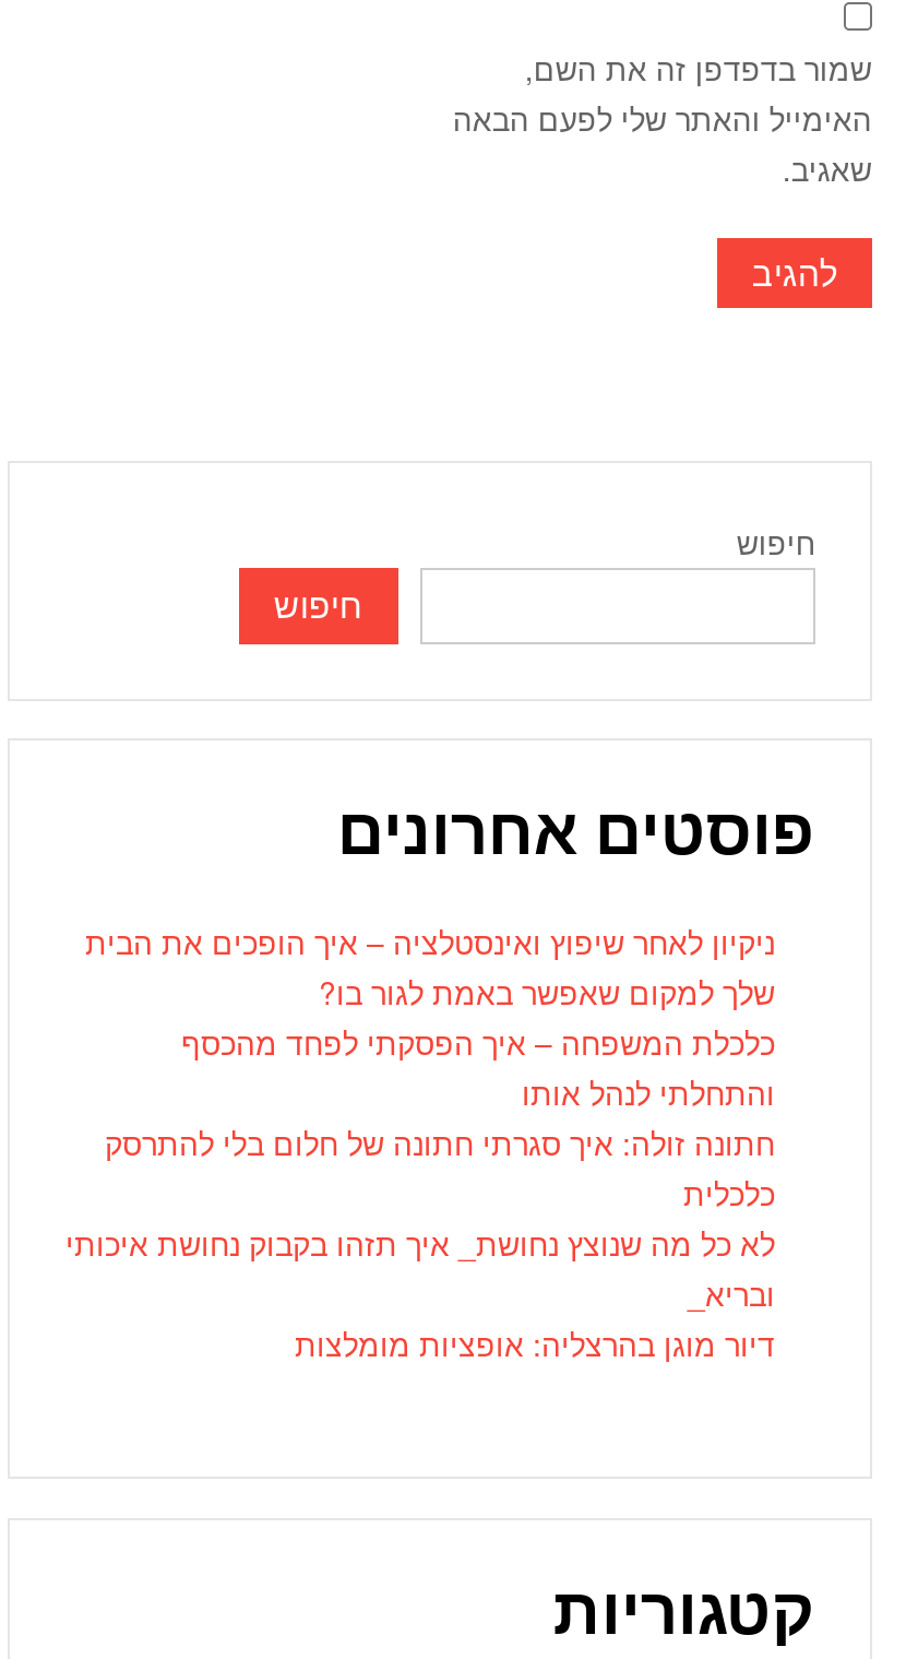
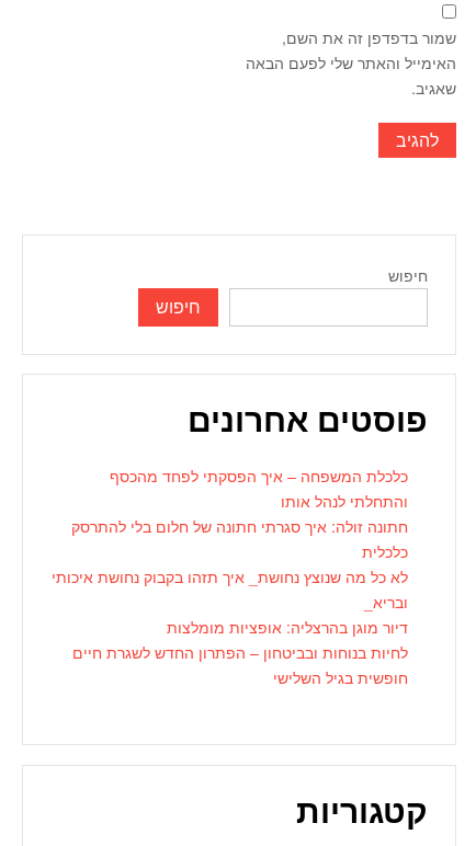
[85,919,775,1013] ניקיון לאחר שיפוץ ואינסטלציה – איך הופכים את הבית | שלך למקום שאפשר באמת לגור בו? -> none
moved [65,1020,775,1365] -> [51,464,407,638]: כלכלת המשפחה – איך הפסקתי לפחד מהכסף | והתחלתי לנהל אותו | חתונה זולה: איך סגרתי חתונה של חלום בלי להתרסק | כלכלית | לא כל מה שנוצץ נחושת_ איך תזהו בקבוק נחושת איכותי | ובריא_ | דיור מוגן בהרצליה: אופציות מומלצות
none -> [72,641,407,688] לחיות בנוחות ובביטחון – הפתרון החדש לשגרת חיים | חופשית בגיל השלישי

